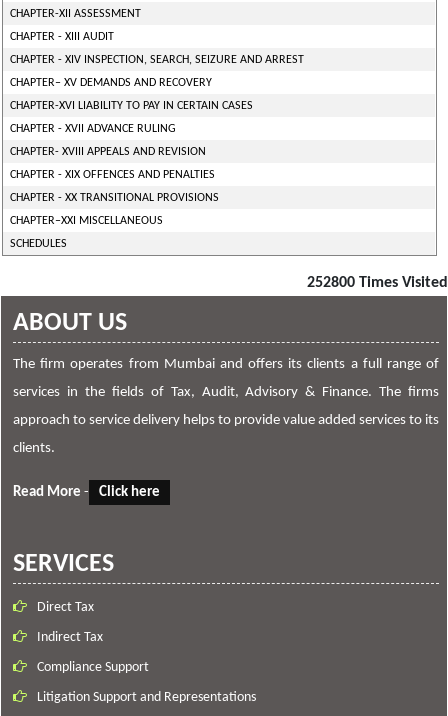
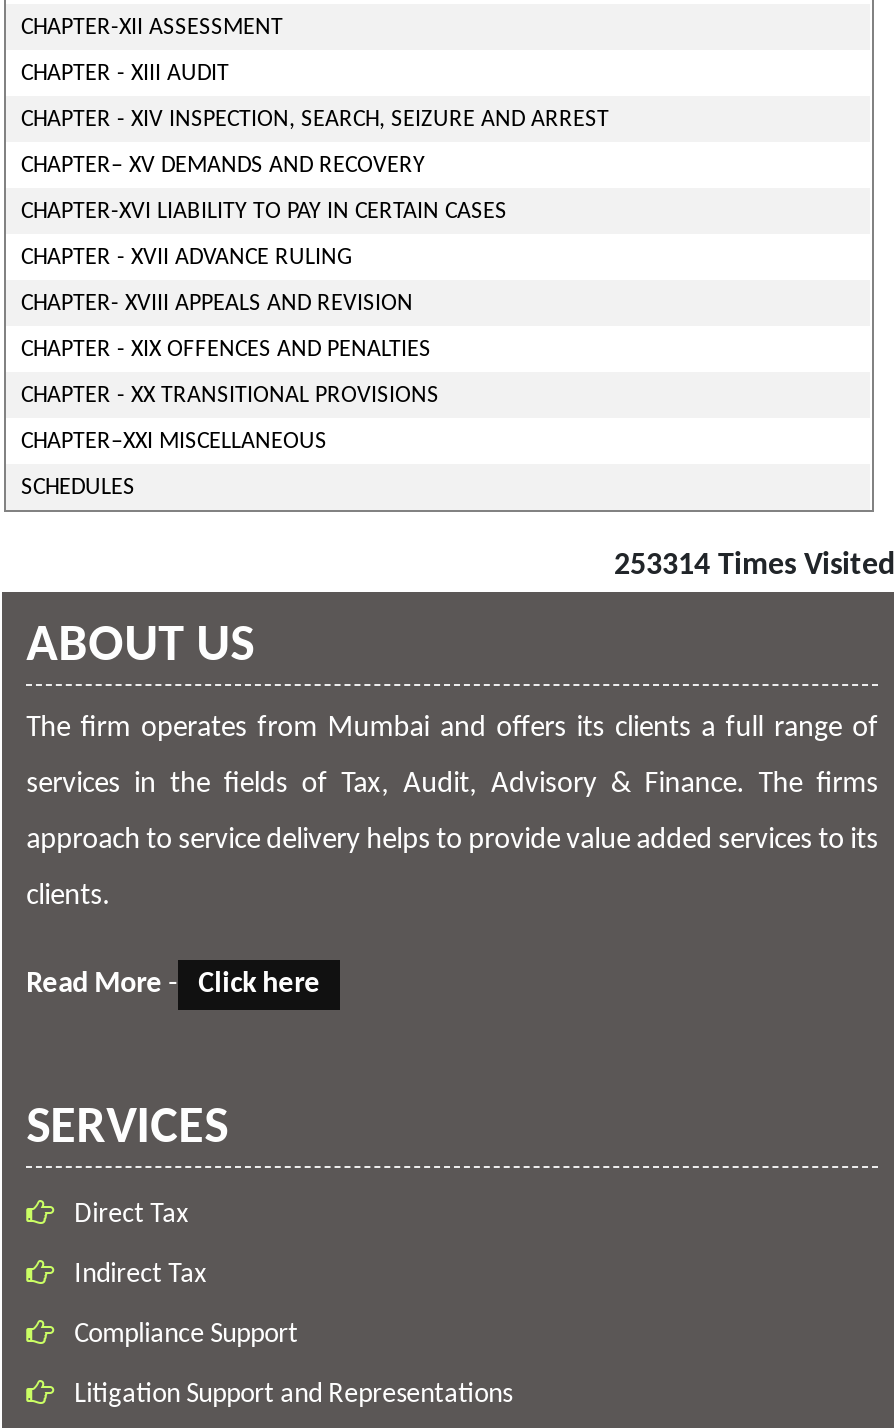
[307,275,448,291] 252800 Times Visited -> [614,550,896,582] 253314 Times Visited

